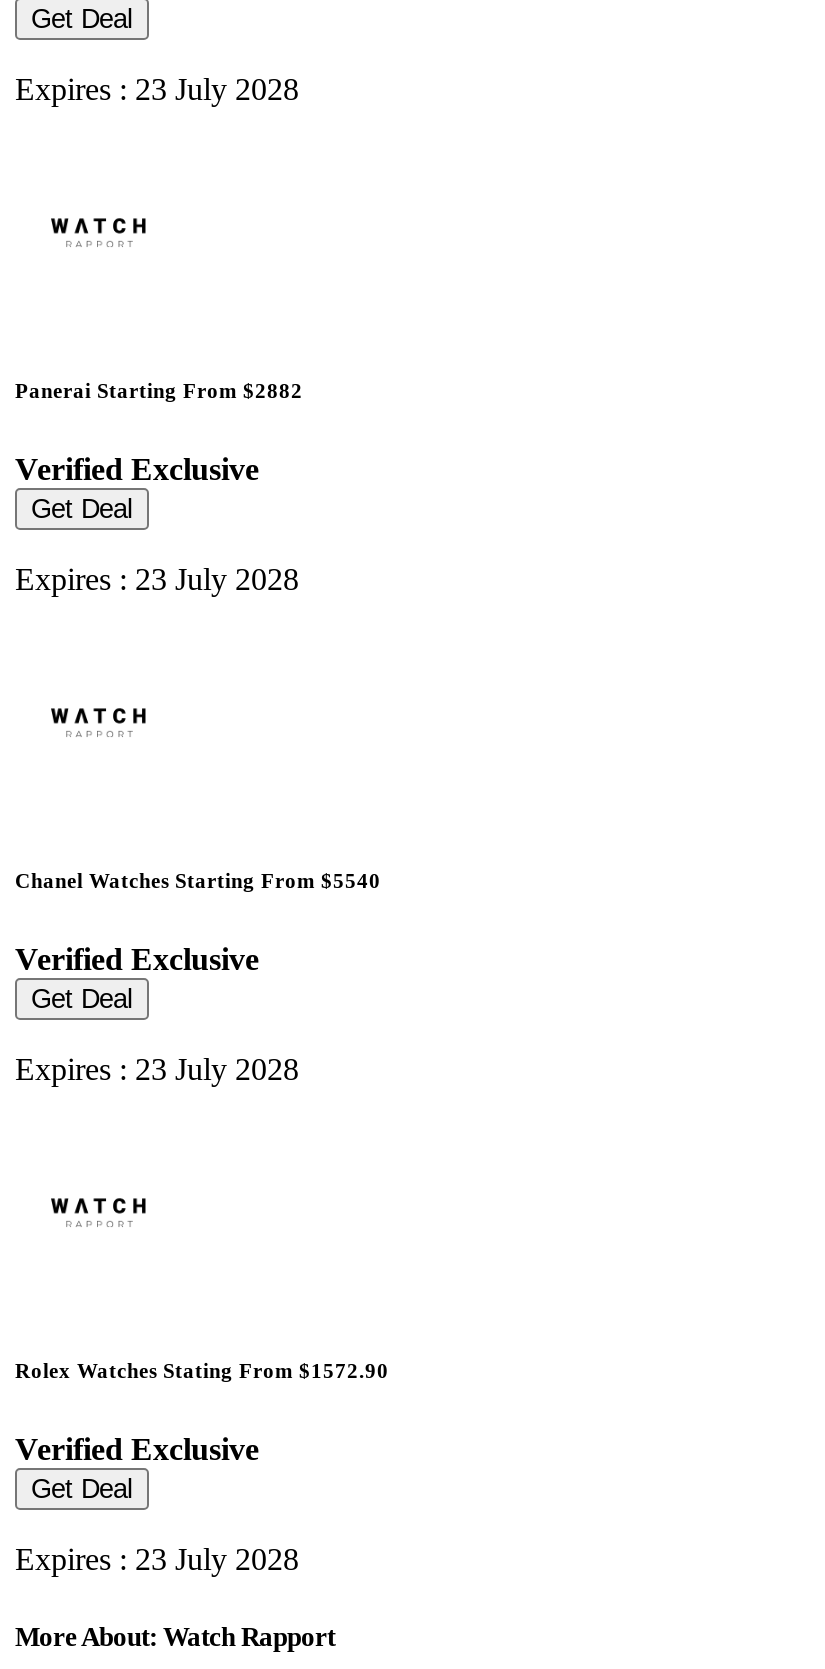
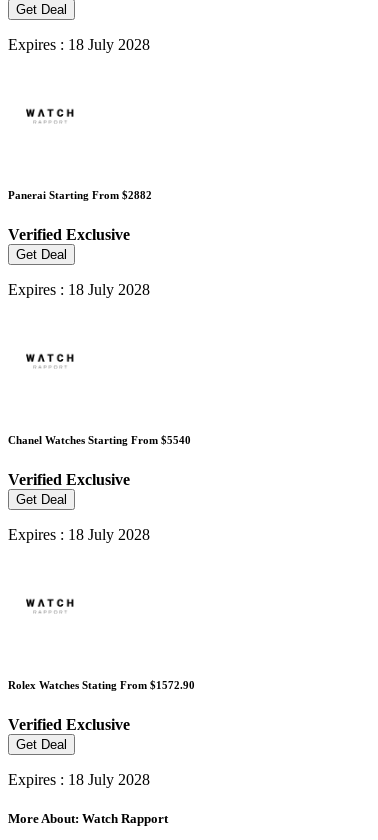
[15,72,299,106] Expires : 23 July 2028 -> [8,36,150,53] Expires : 18 July 2028
[15,562,299,596] Expires : 23 July 2028 -> [8,281,150,298] Expires : 18 July 2028
[15,1052,299,1086] Expires : 23 July 2028 -> [8,526,150,543] Expires : 18 July 2028
[15,1542,299,1576] Expires : 23 July 2028 -> [8,771,150,788] Expires : 18 July 2028

